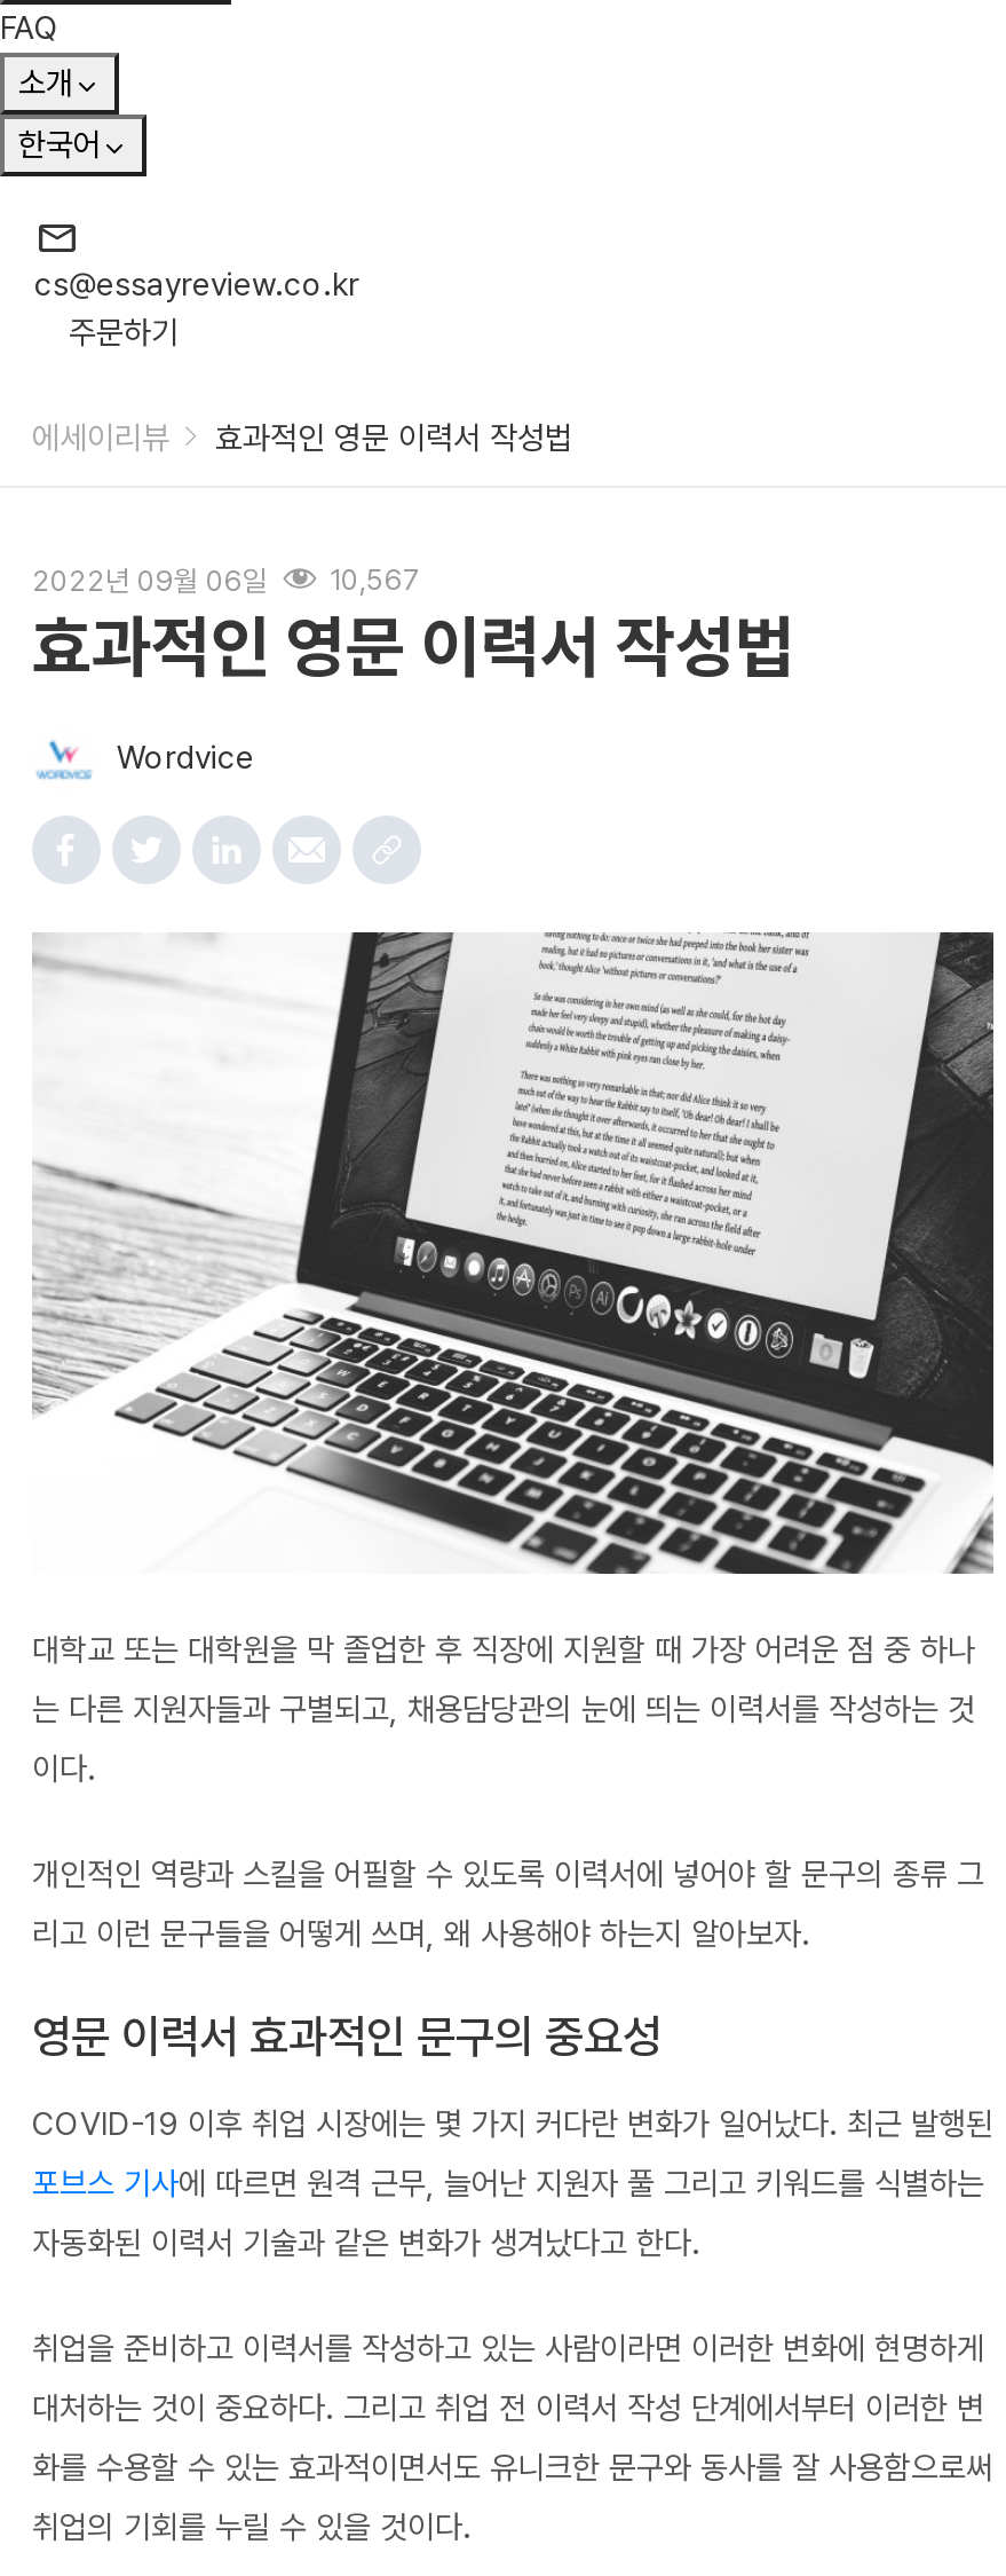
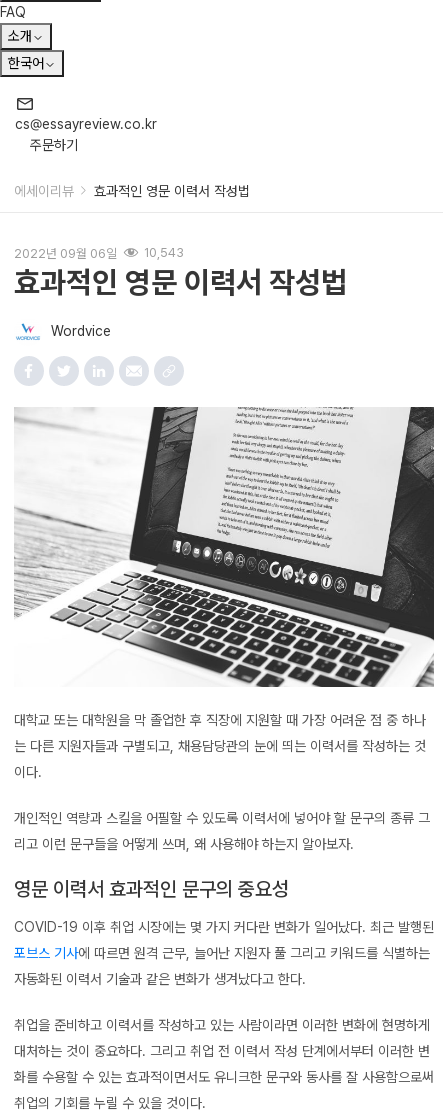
[32,563,421,597] 2022년 09월 06일 10,567 -> [14,246,184,261] 2022년 09월 06일 10,543

